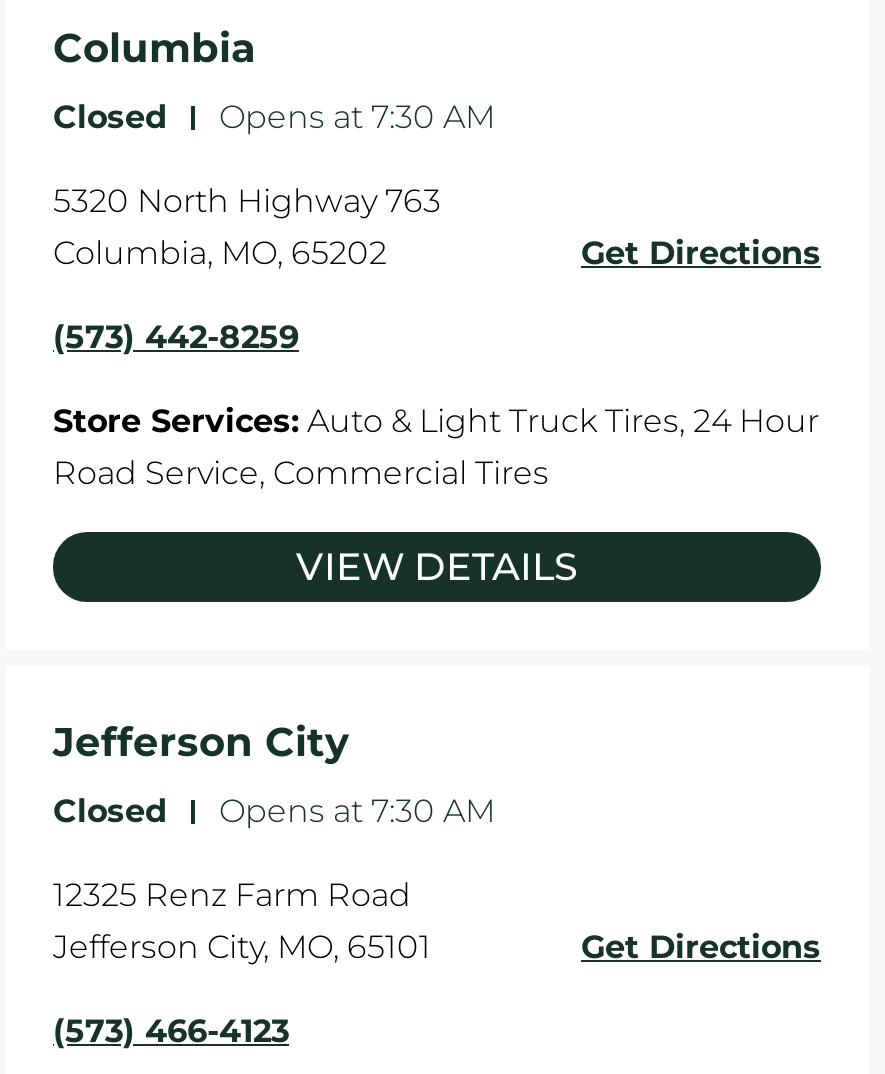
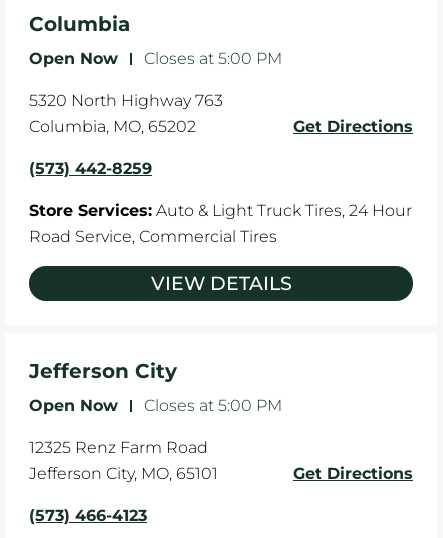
[53,99,495,137] Closed | - Opens at 7:30 AM -> [29,49,282,68] Open Now | - Closes at 5:00 PM
[53,793,495,831] Closed | - Opens at 7:30 AM -> [29,396,282,415] Open Now | - Closes at 5:00 PM

